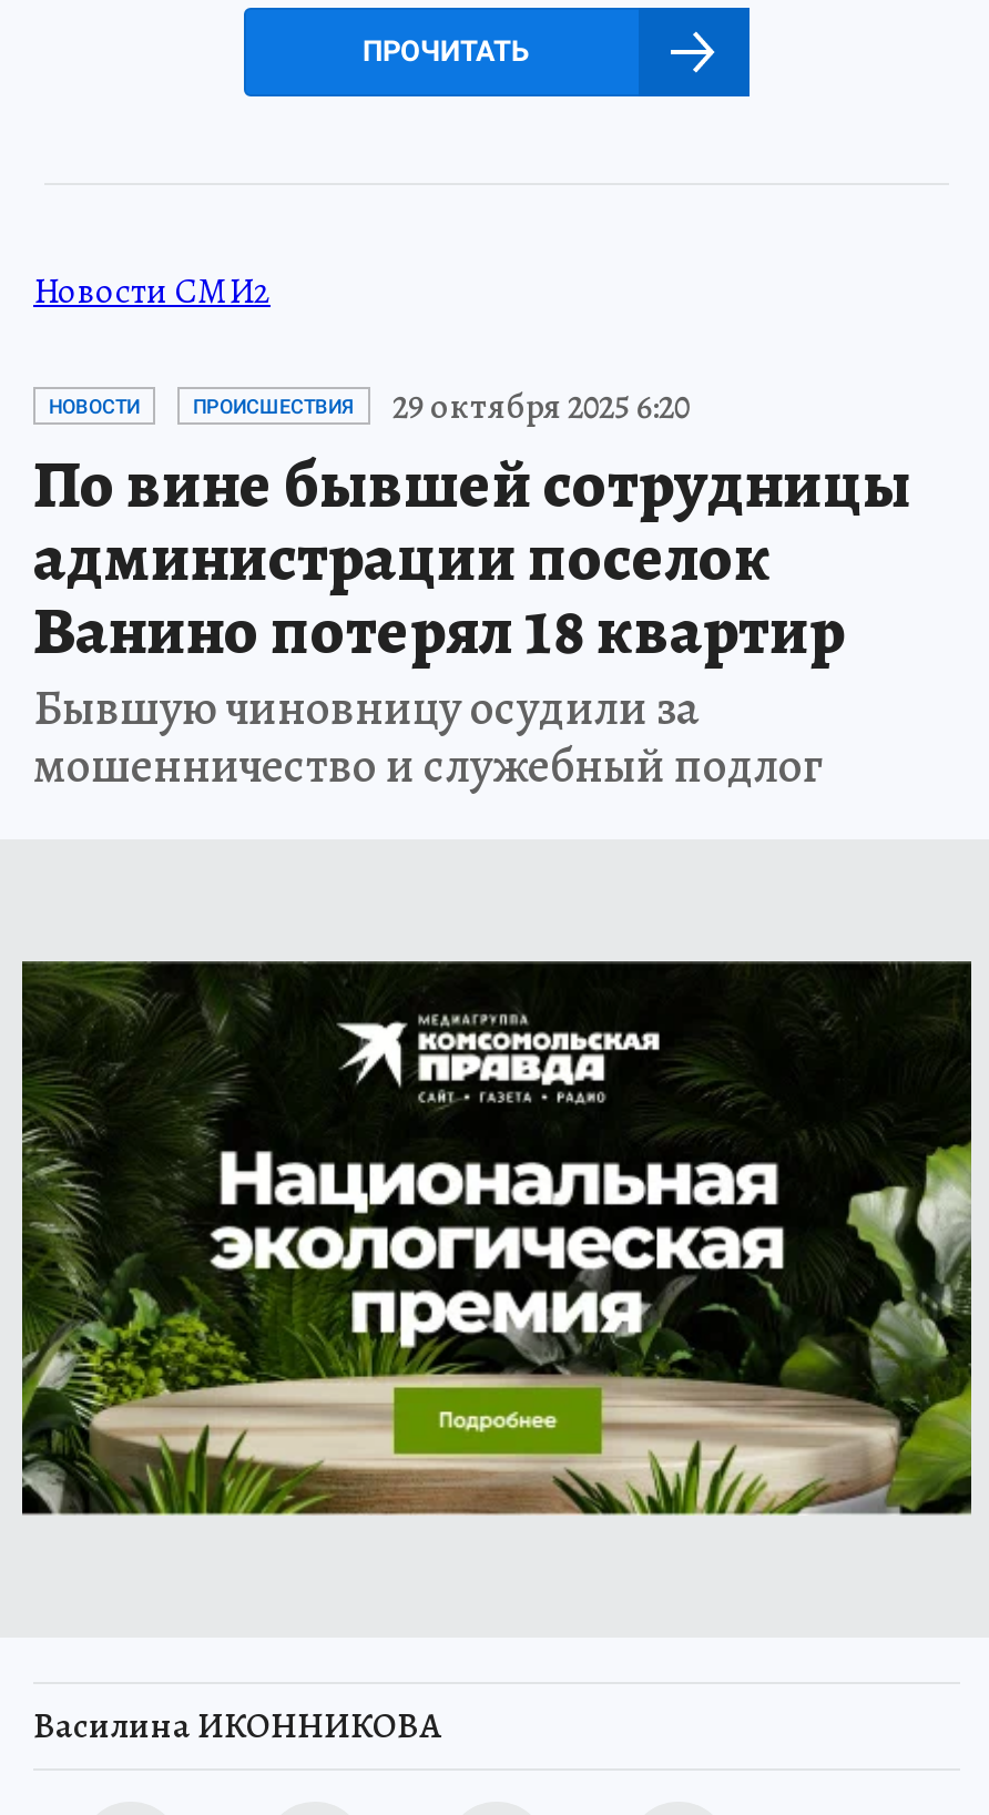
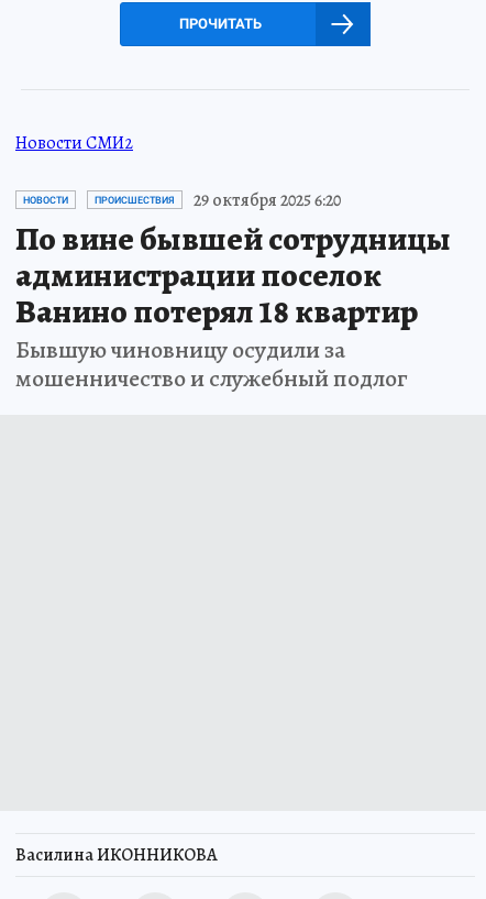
[20,959,973,1518] [image] -> none

